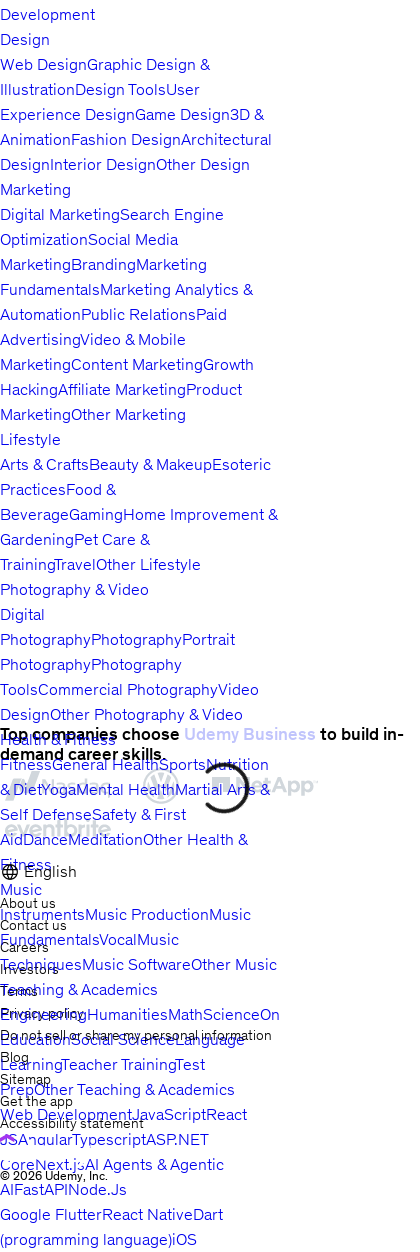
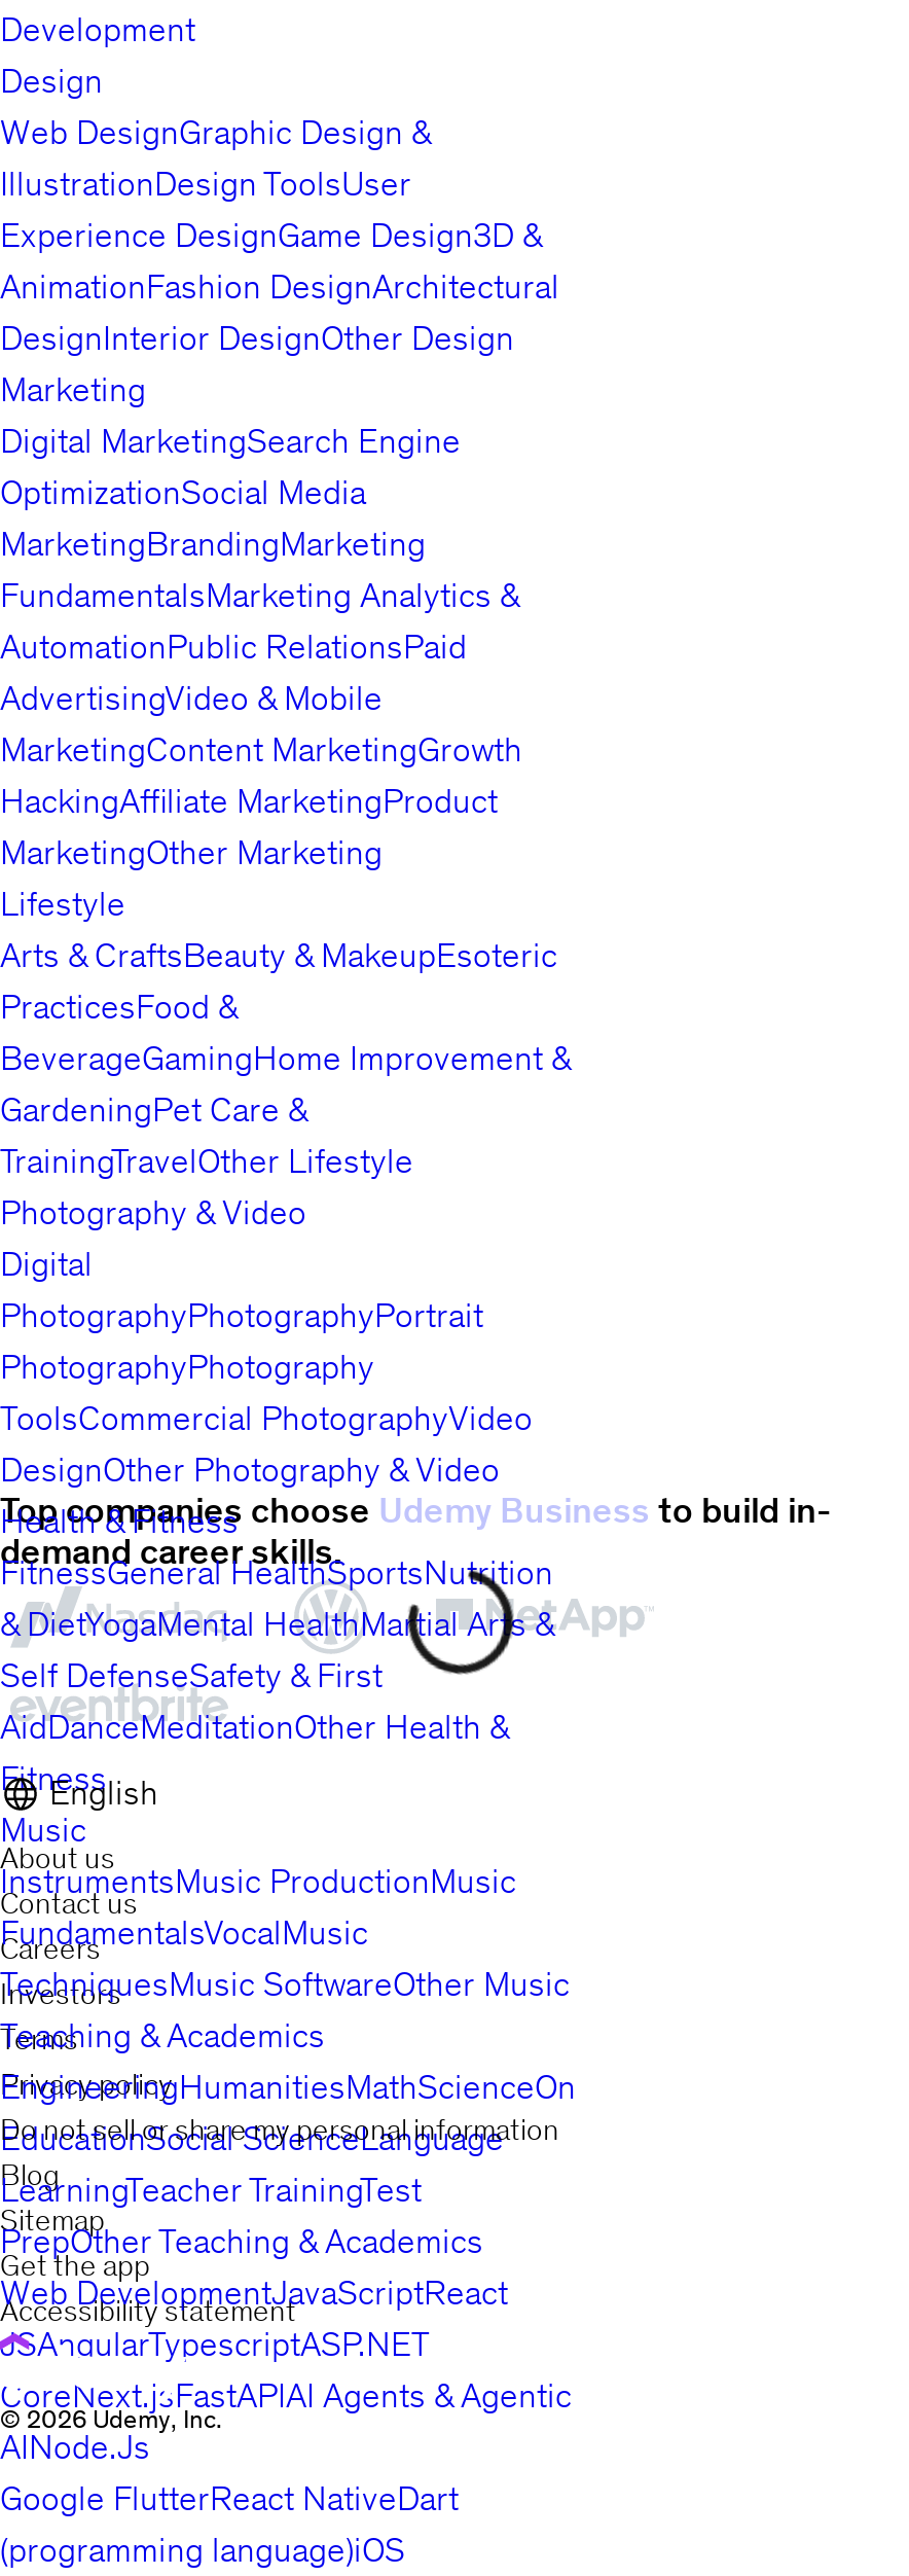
[0,1154,224,1199] CoreNext.jsAI Agents & Agentic | AIFastAPINode.Js -> [0,2374,572,2467] CoreNext.jsFastAPIAI Agents & Agentic | AINode.Js

